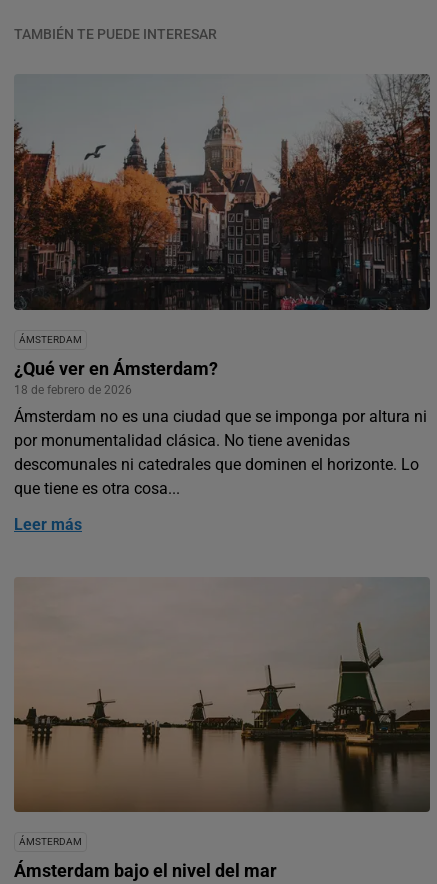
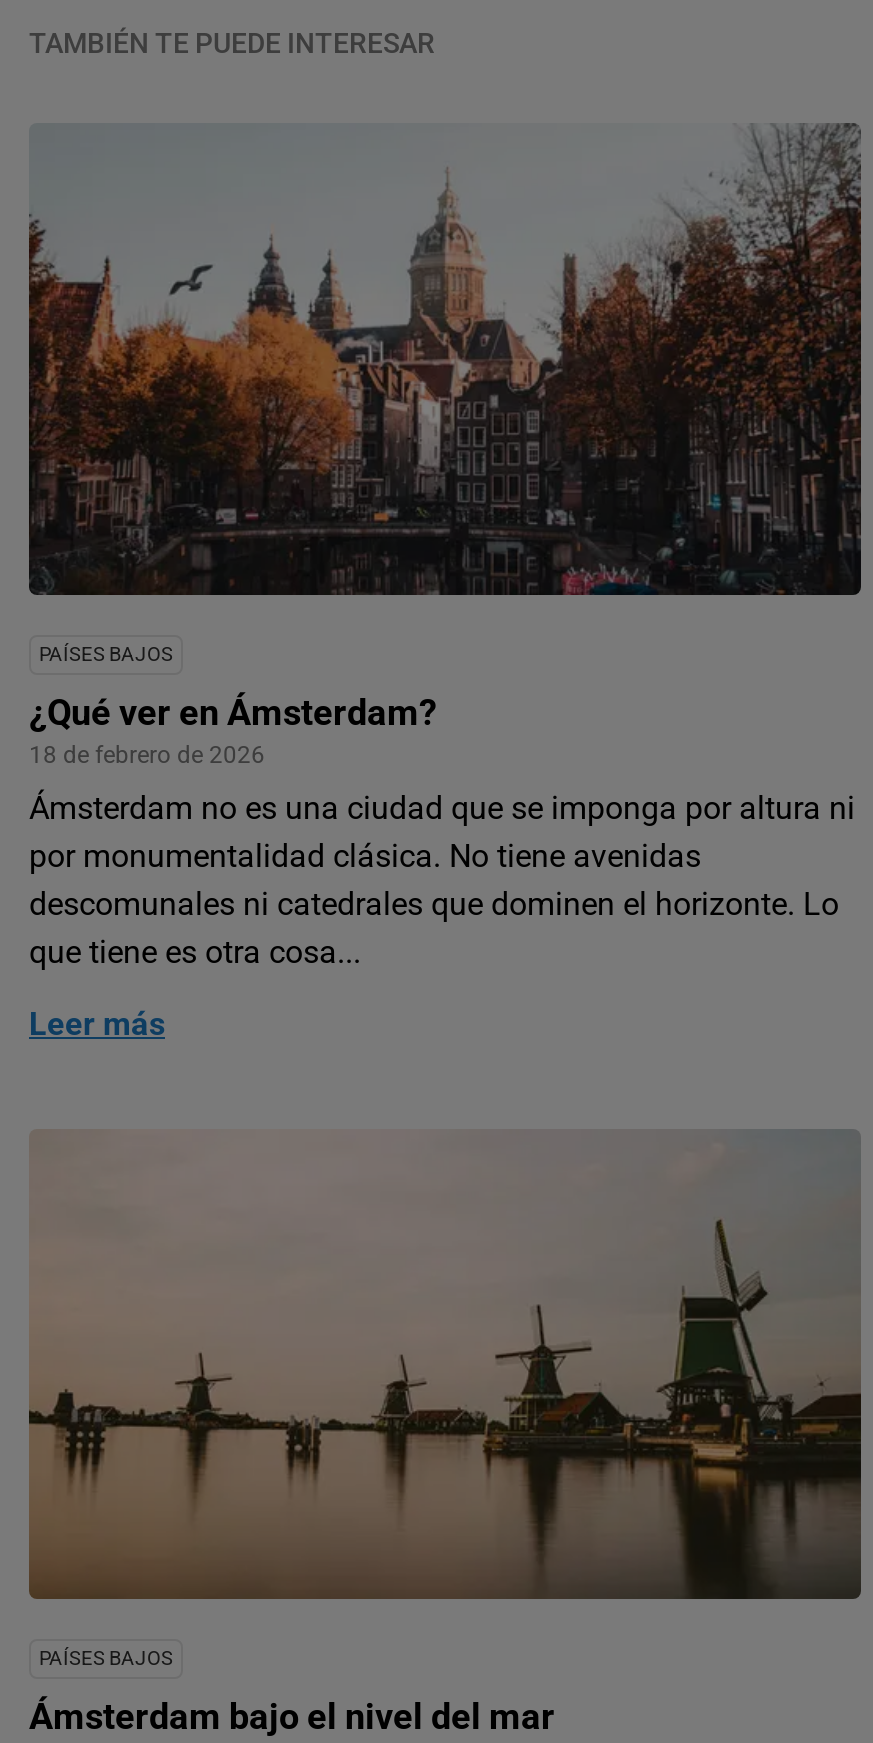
[19,334,82,345] ÁMSTERDAM -> [39,642,173,664] PAÍSES BAJOS
[19,836,82,847] ÁMSTERDAM -> [39,1647,173,1669] PAÍSES BAJOS

